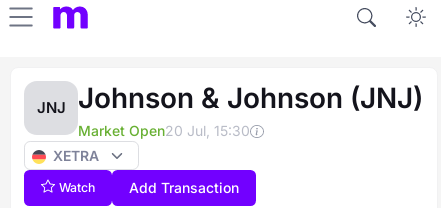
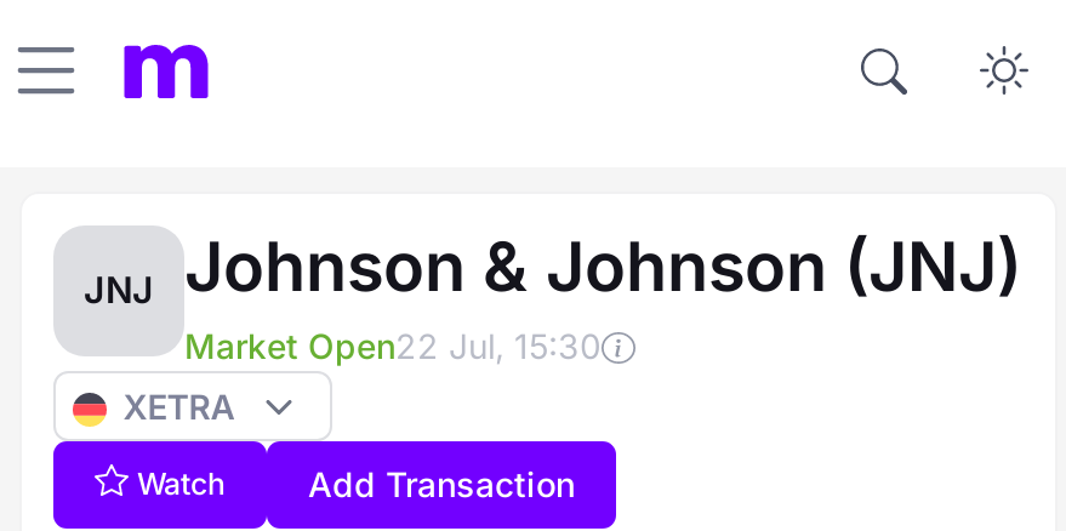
[78,122,250,139] Market Open20 Jul, 15:30 -> [184,325,602,367] Market Open22 Jul, 15:30

